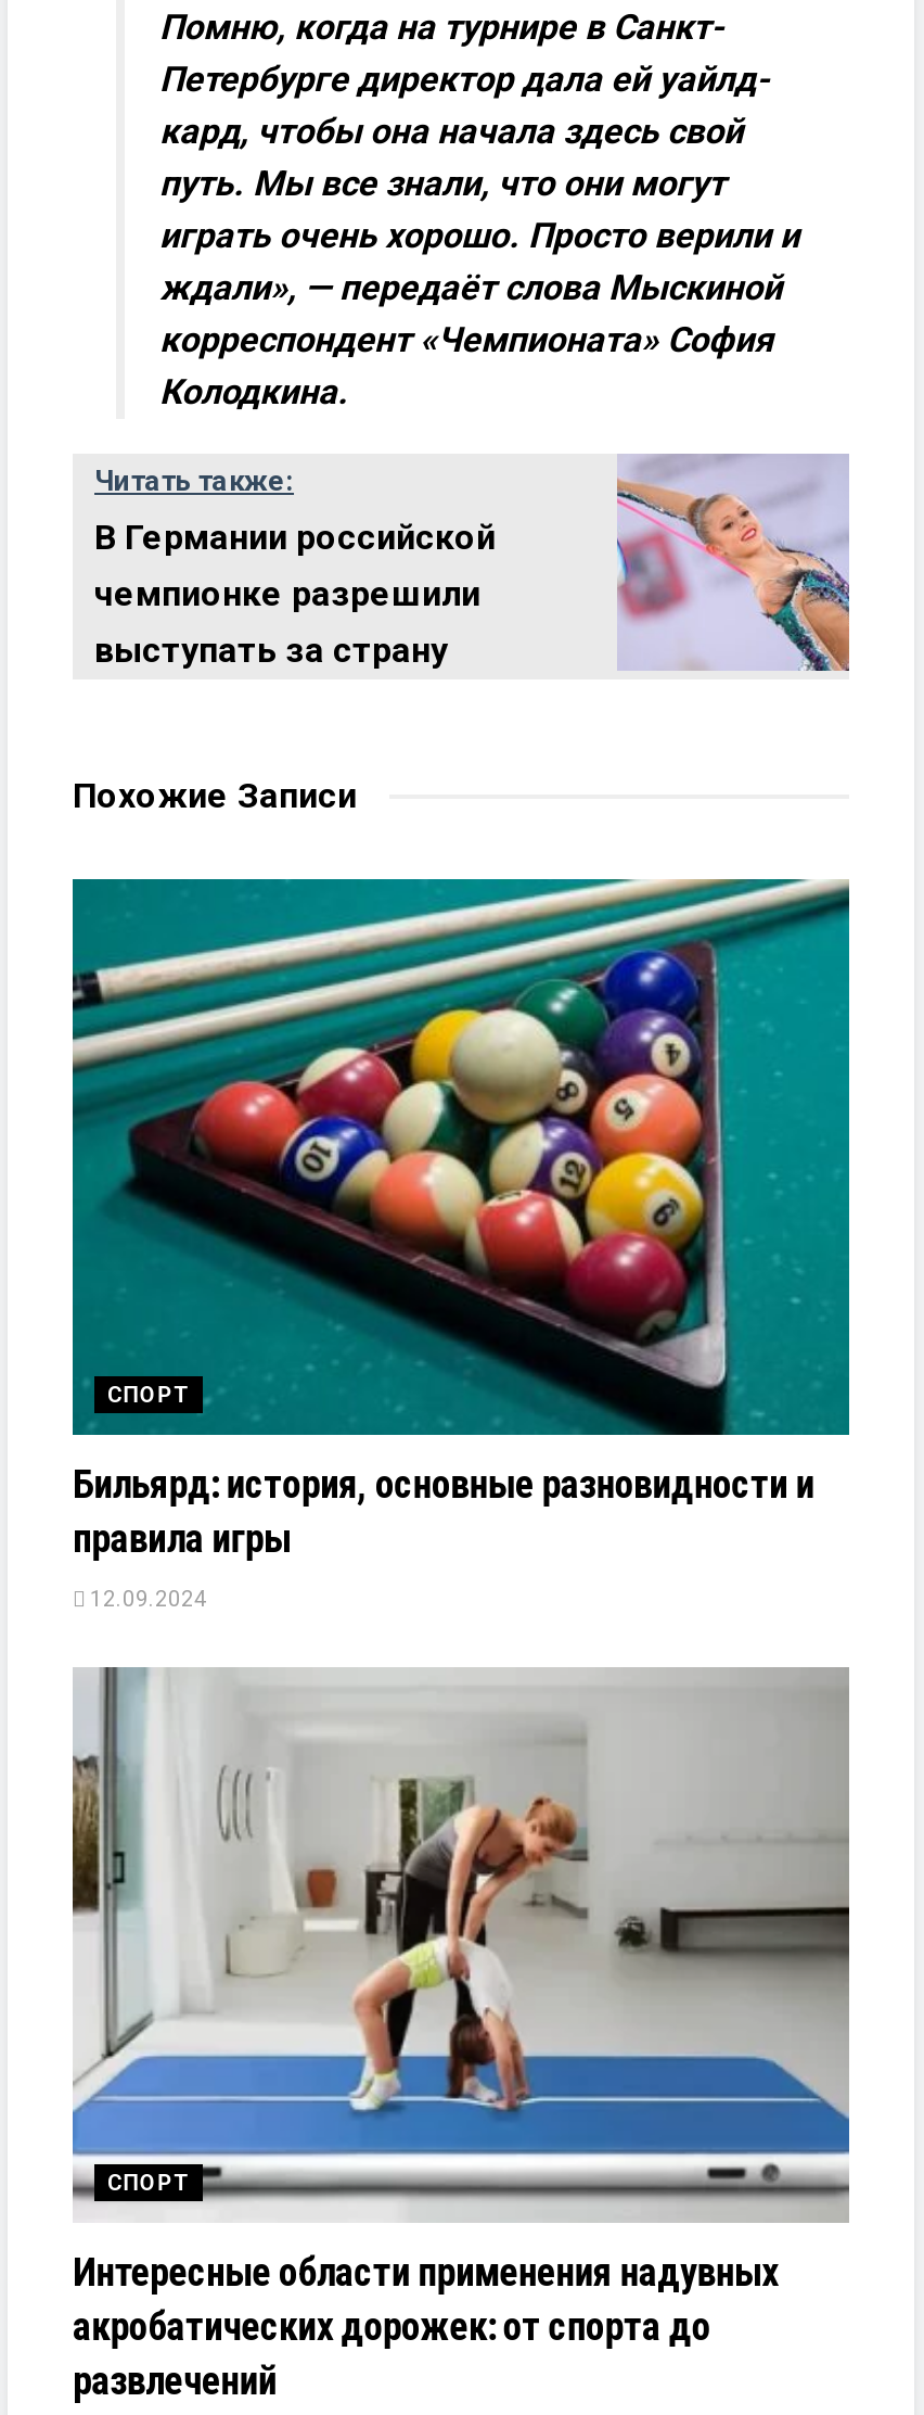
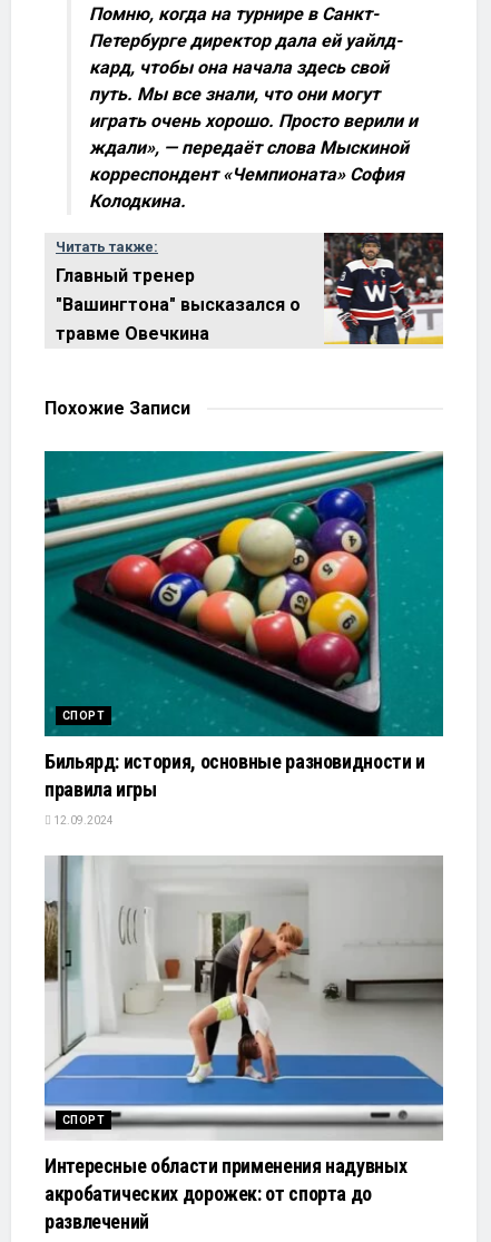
[617,454,851,673] [image] -> [323,232,444,345] [image]
[94,517,496,671] В Германии российской | чемпионке разрешили | выступать за страну -> [56,265,301,344] Главный тренер | "Вашингтона" высказался о | травме Овечкина

